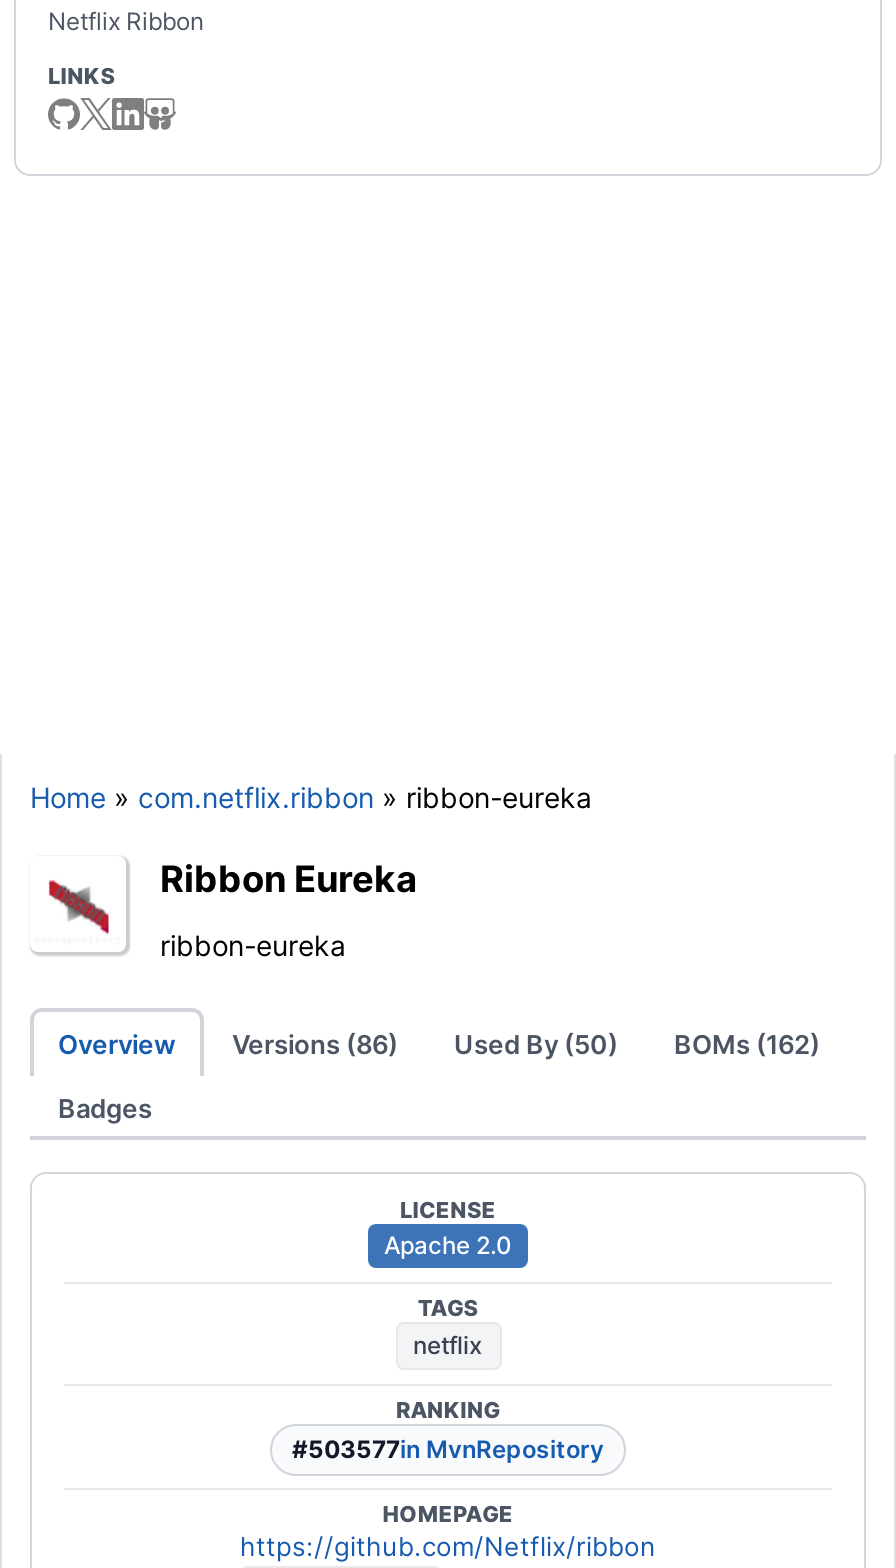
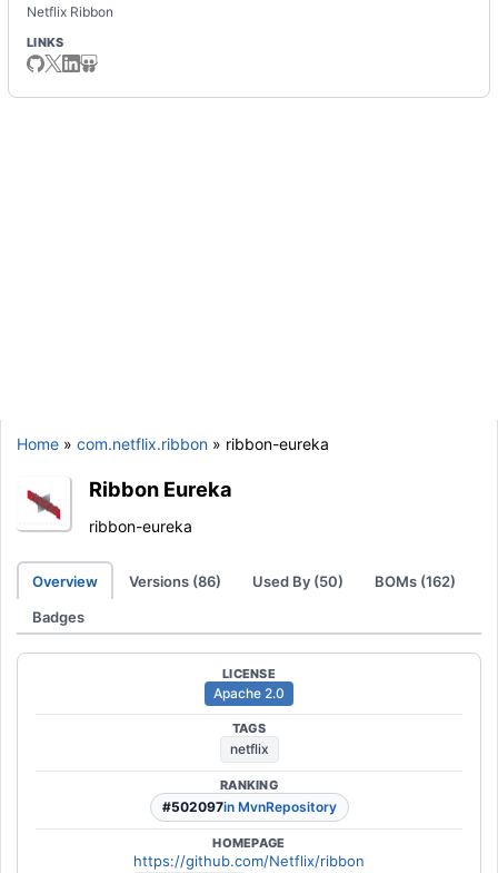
[292,1434,604,1464] #503577in MvnRepository -> [162,799,336,815] #502097in MvnRepository

